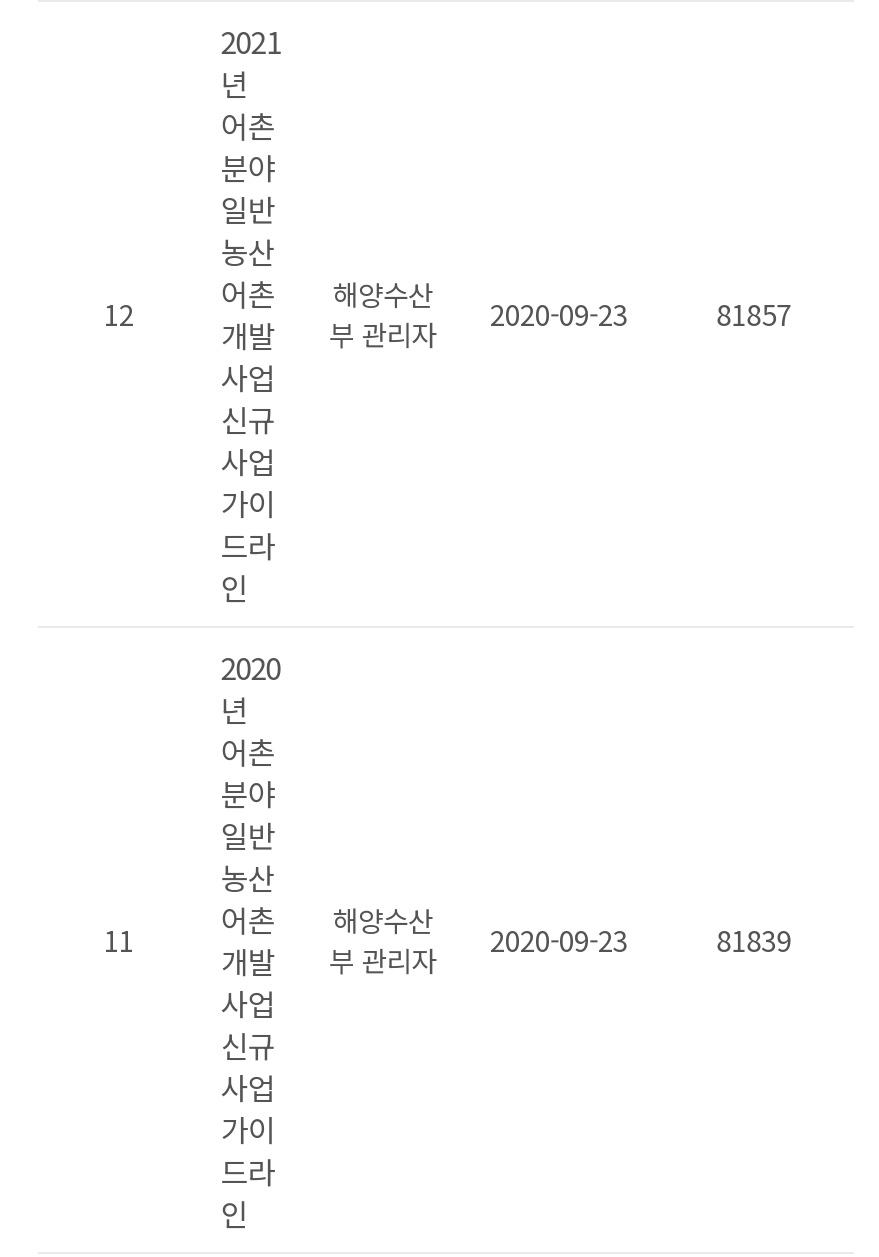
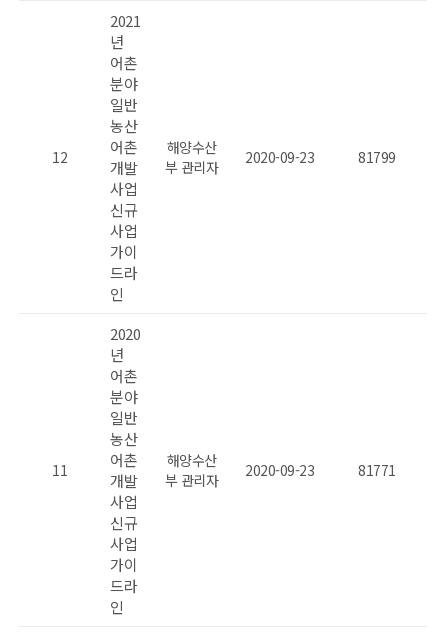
[716,294,792,334] 81857 -> [358,147,396,167] 81799
[716,920,792,960] 81839 -> [358,460,396,480] 81771

